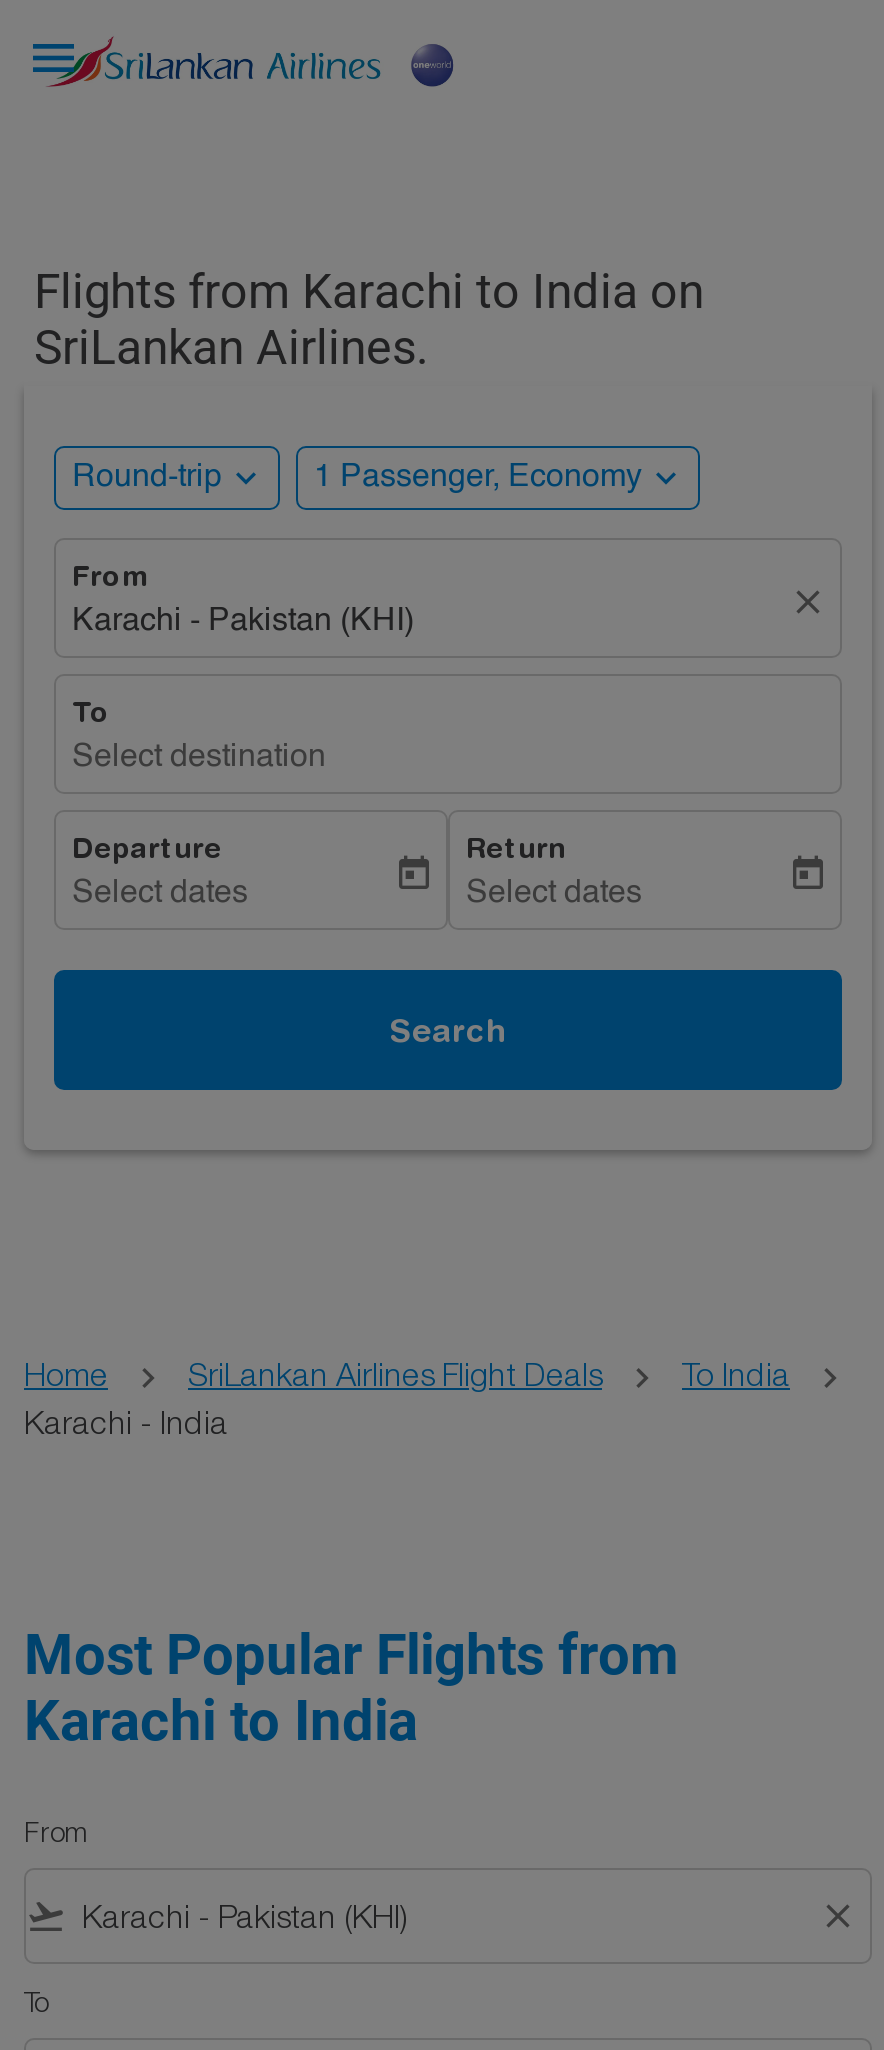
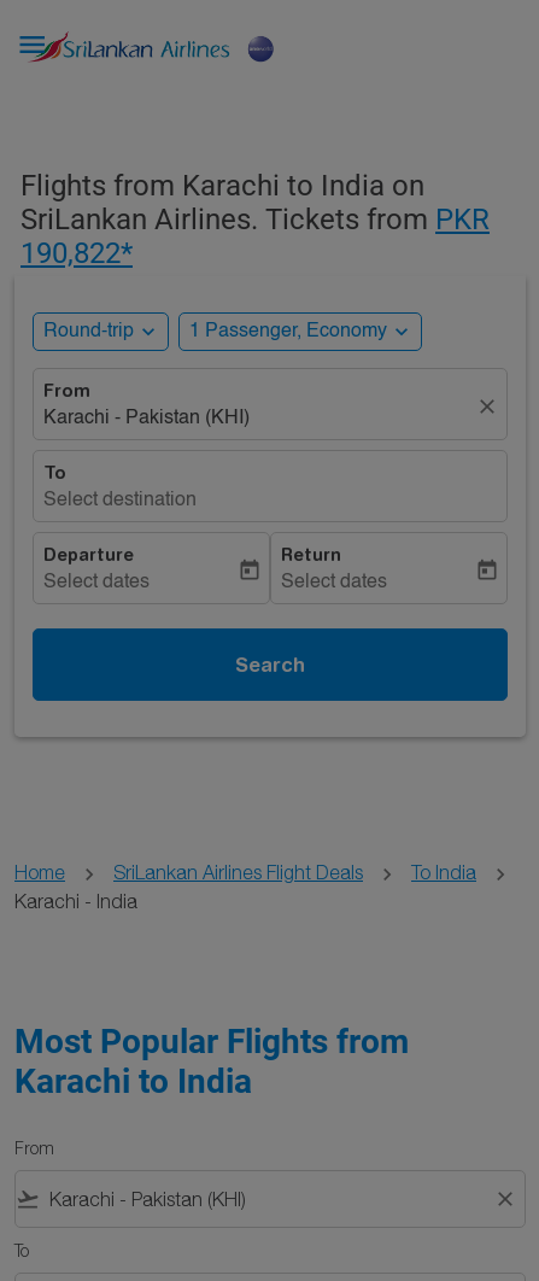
[34,320,428,376] SriLankan Airlines. -> [20,203,490,270] SriLankan Airlines. Tickets from PKR | 190,822*

